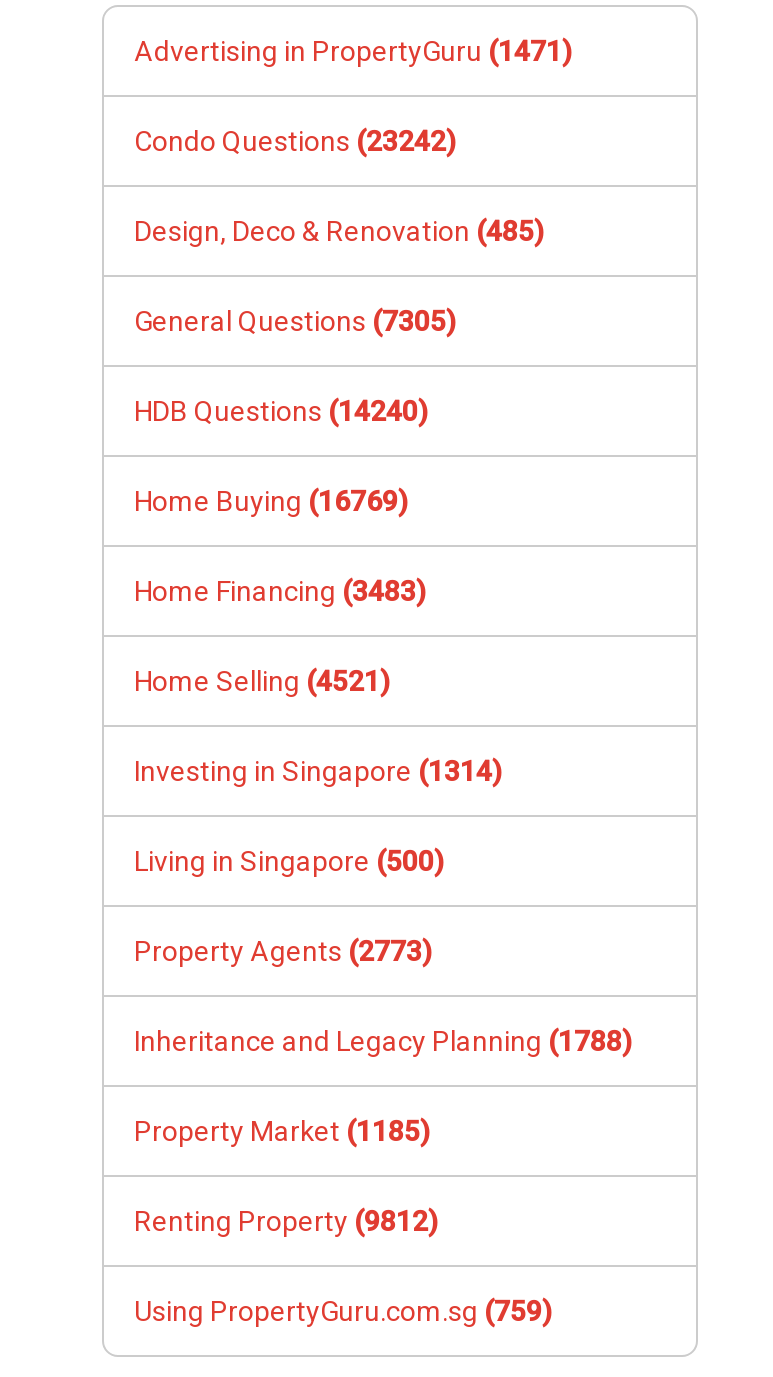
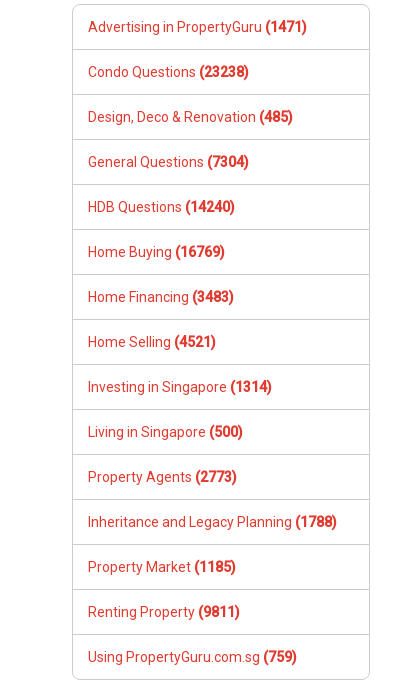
[134,124,456,156] Condo Questions (23242) -> [88,64,249,80] Condo Questions (23238)
[134,304,456,336] General Questions (7305) -> [88,154,249,170] General Questions (7304)
[134,1204,438,1236] Renting Property (9812) -> [88,604,240,620] Renting Property (9811)

